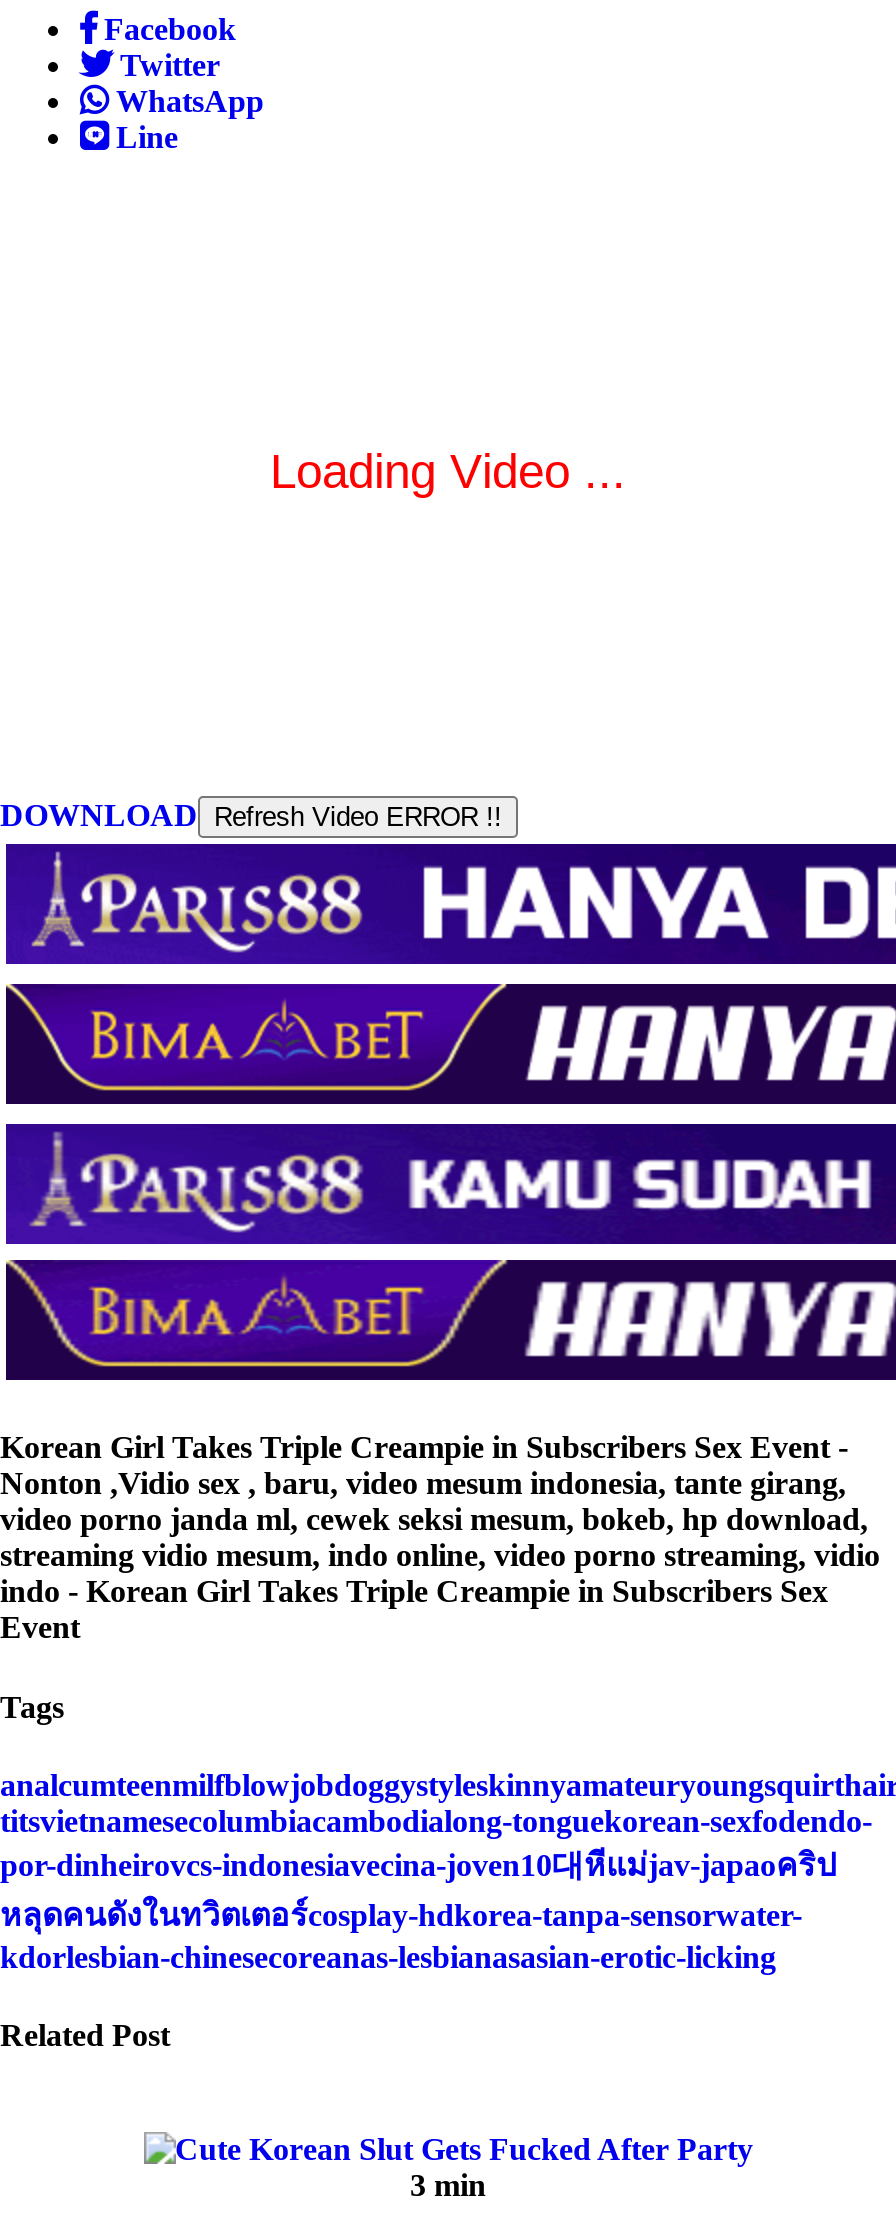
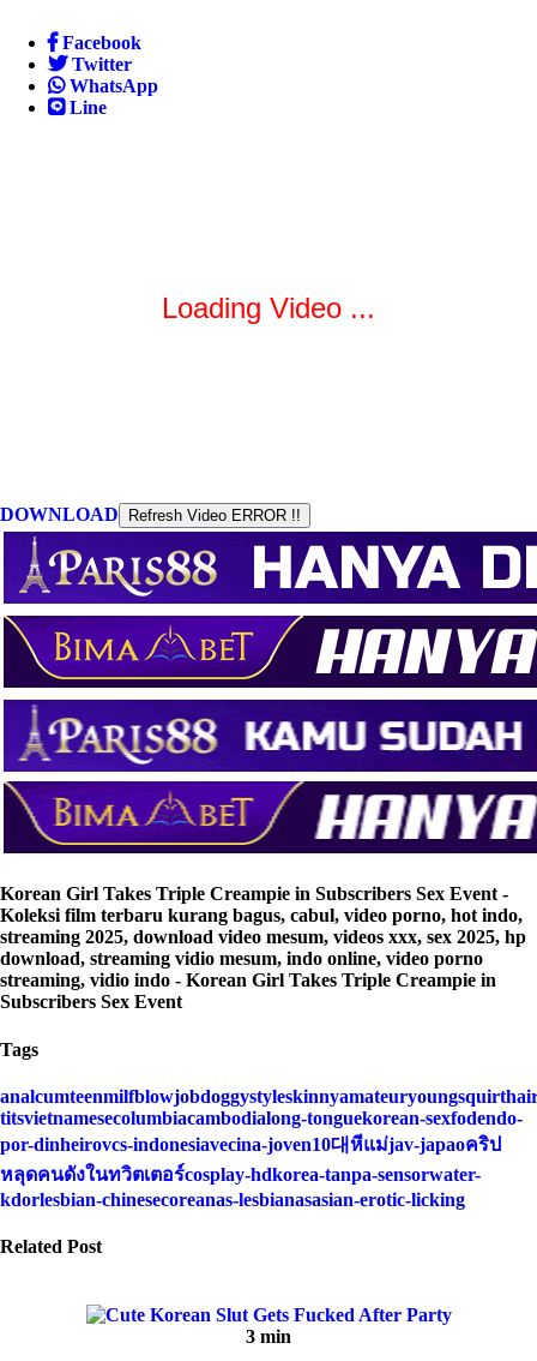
[0,1467,880,1645] Nonton ,Vidio sex , baru, video mesum indonesia, tante girang, | video porno janda ml, cewek seksi mesum, bokeb, hp download, | streaming vidio mesum, indo online, video porno streaming, vidio | indo - Korean Girl Takes Triple Creampie in Subscribers Sex | Event -> [0,905,526,1012] Koleksi film terbaru kurang bagus, cabul, video porno, hot indo, | streaming 2025, download video mesum, videos xxx, sex 2025, hp | download, streaming vidio mesum, indo online, video porno | streaming, vidio indo - Korean Girl Takes Triple Creampie in | Subscribers Sex Event

